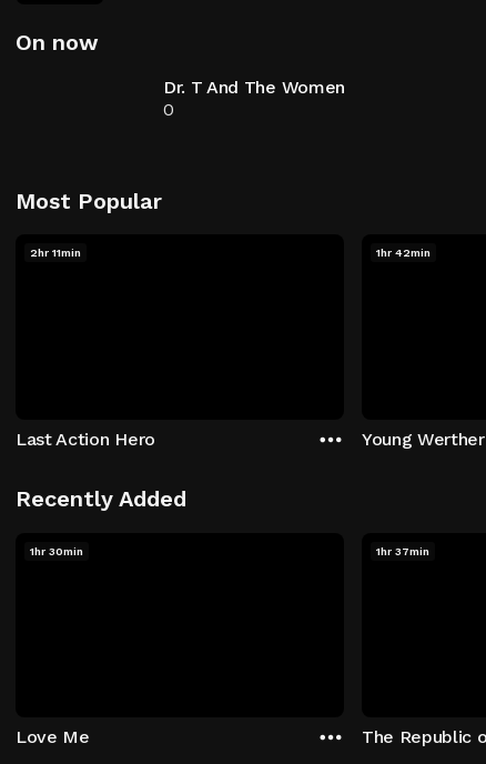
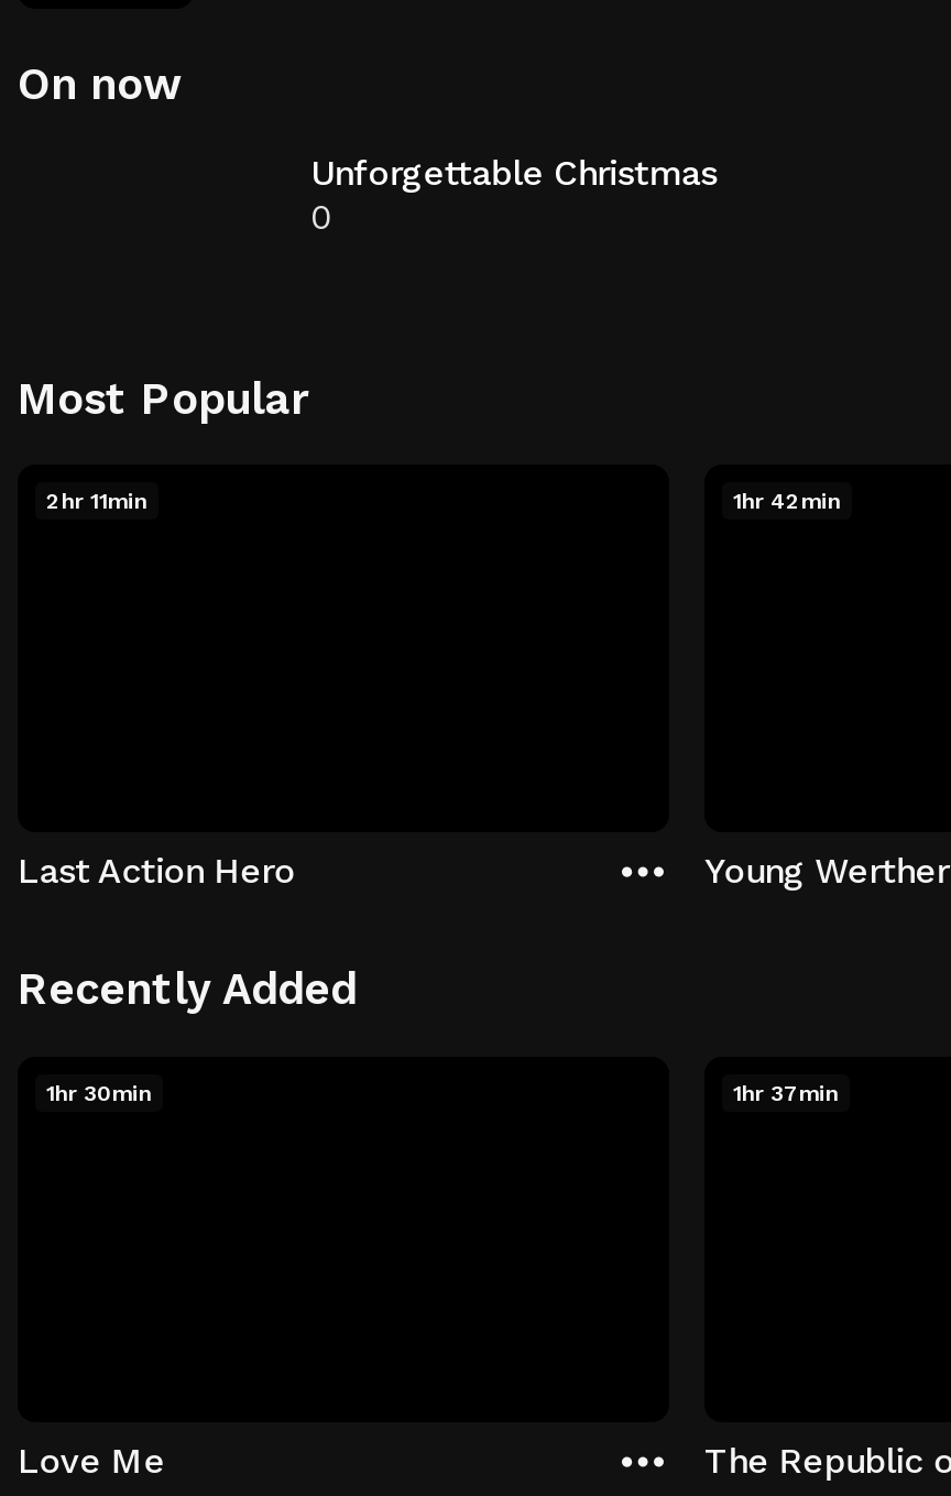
[163,77,345,98] Dr. T And The Women -> [310,152,717,194] Unforgettable Christmas

